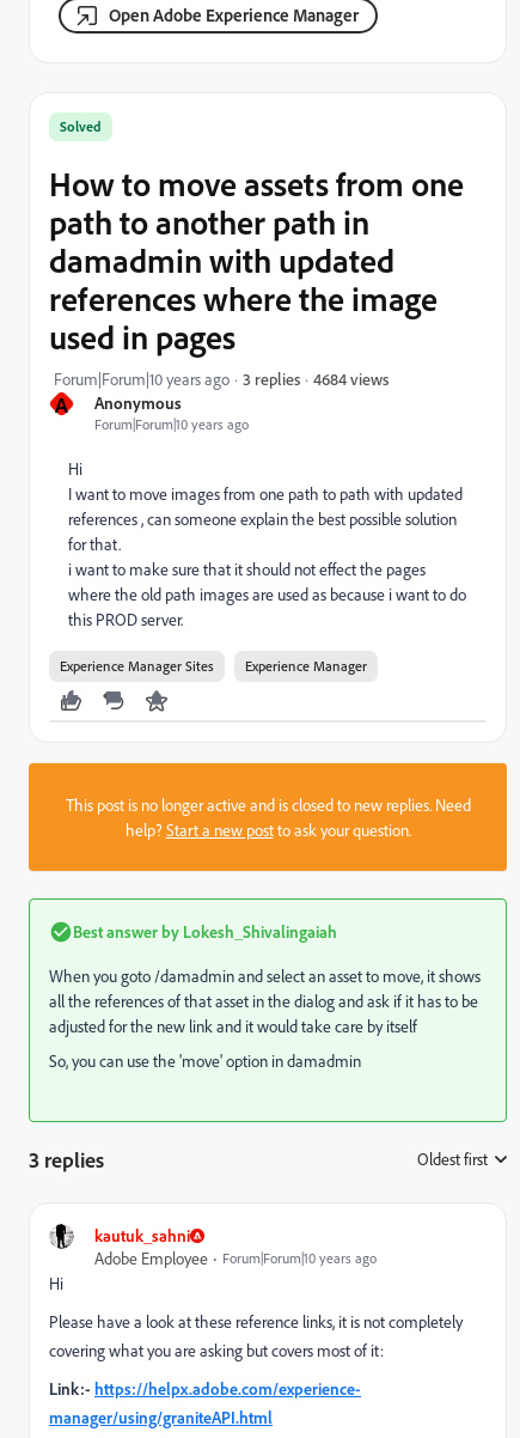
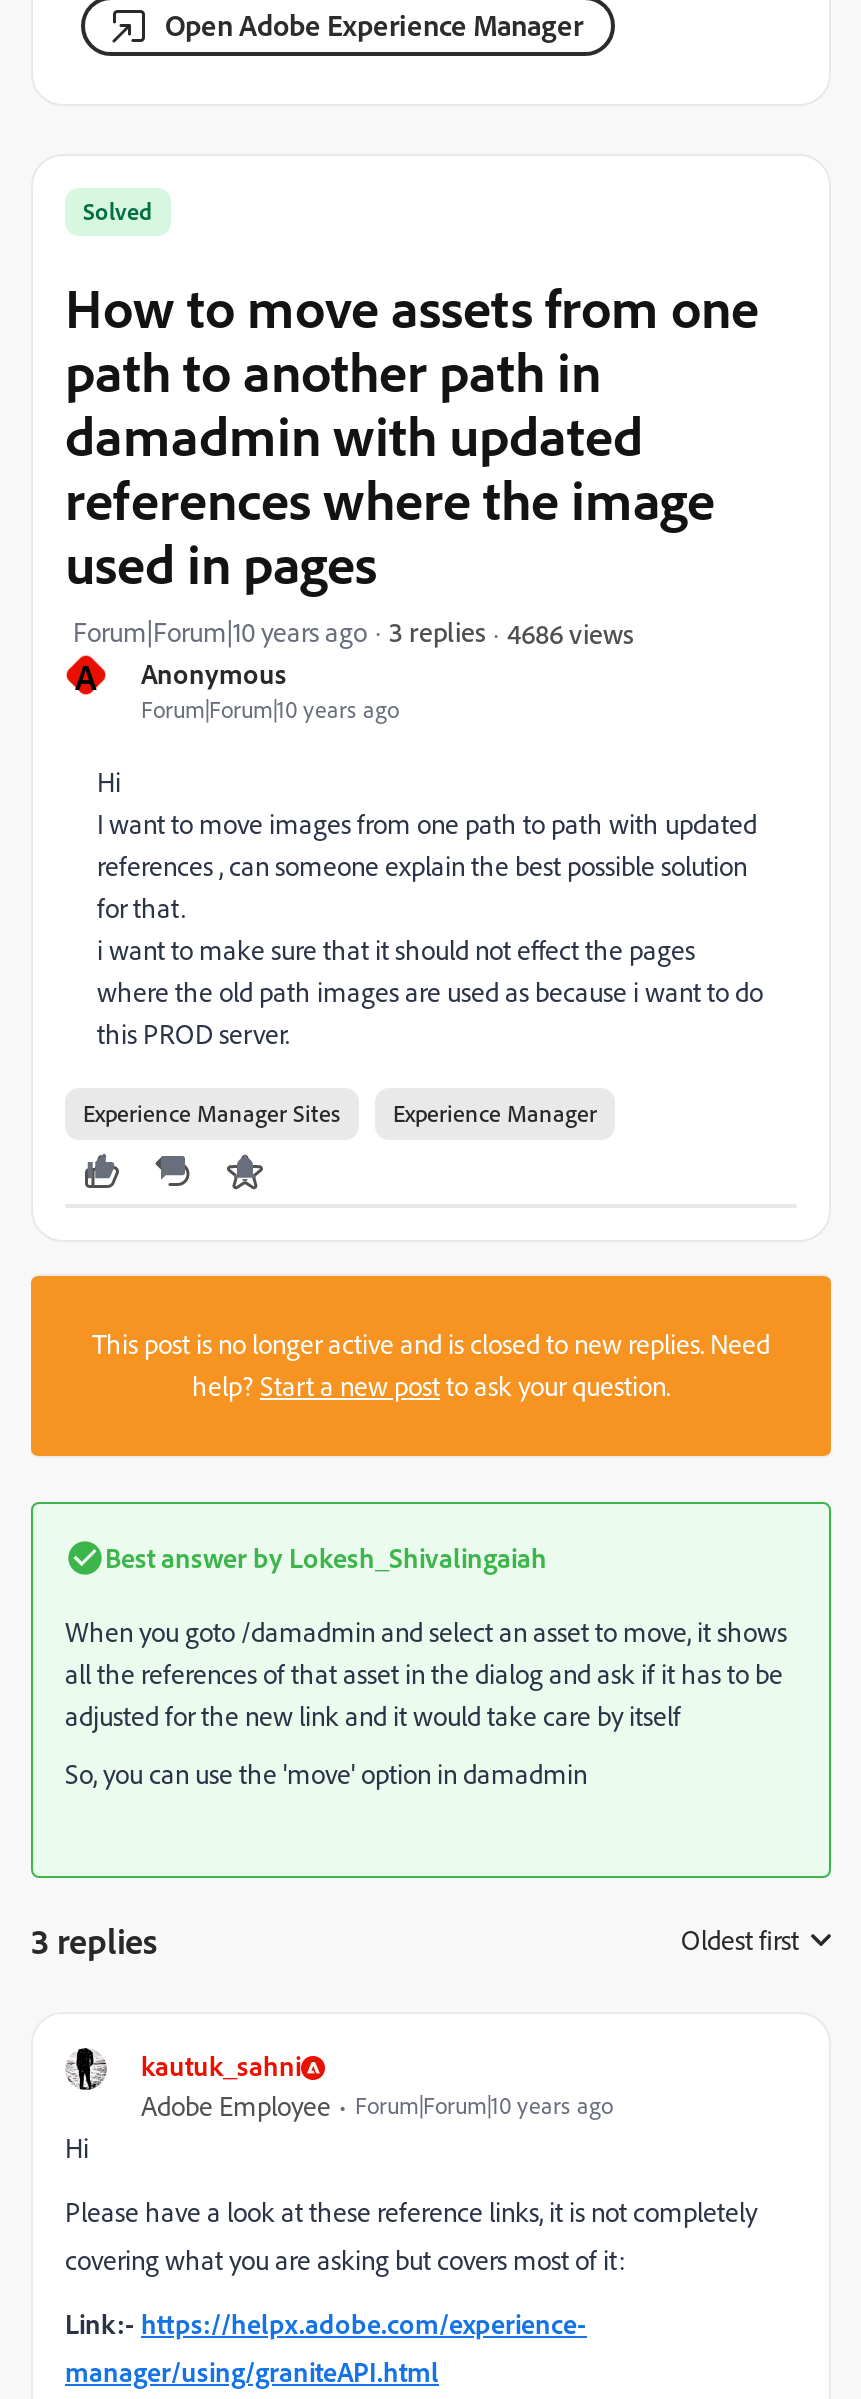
[313,368,389,388] 4684 views -> [507,615,633,649] 4686 views

